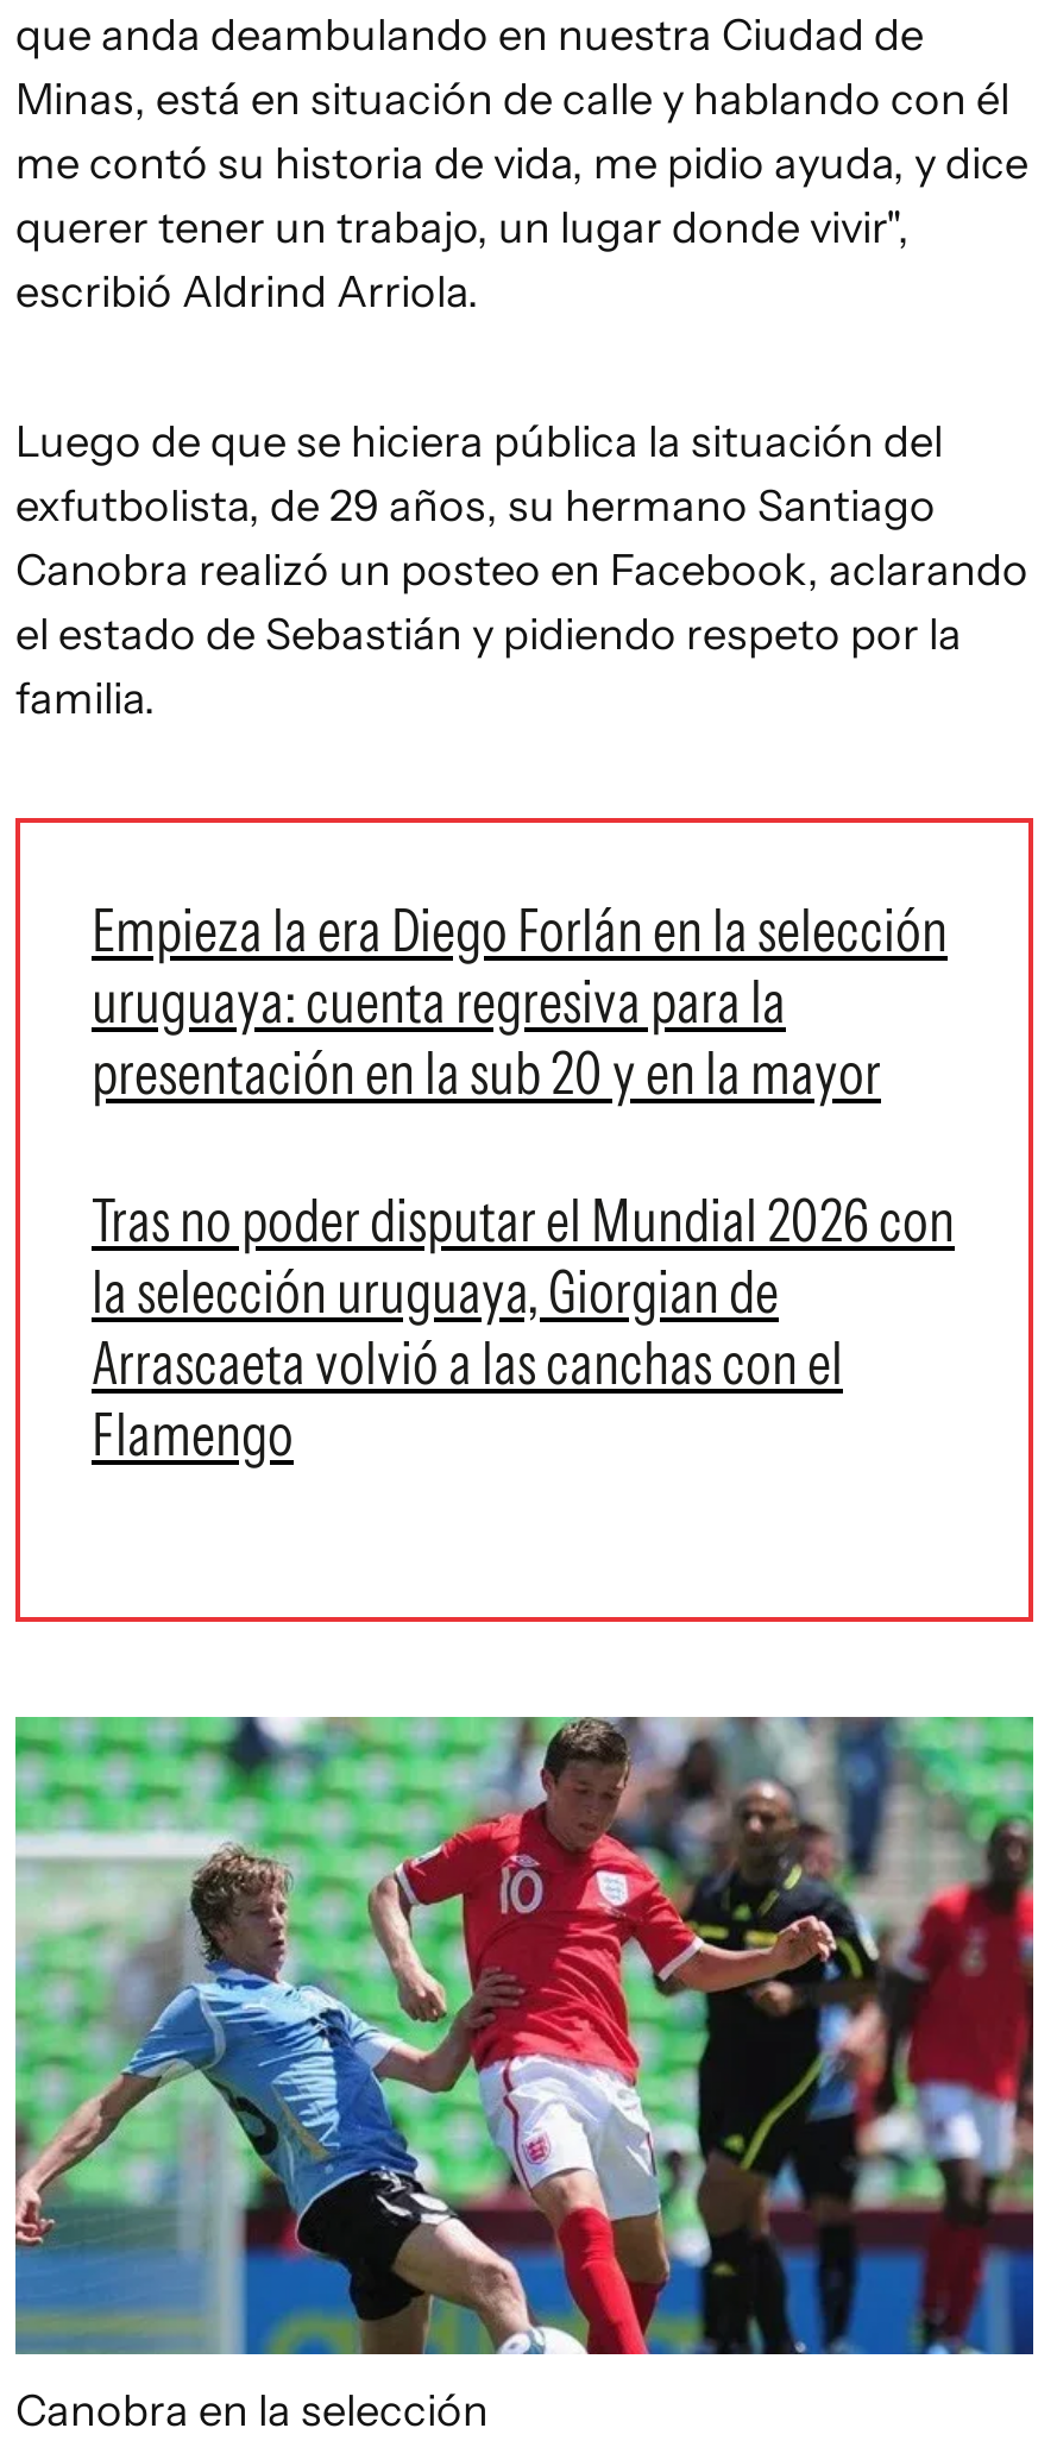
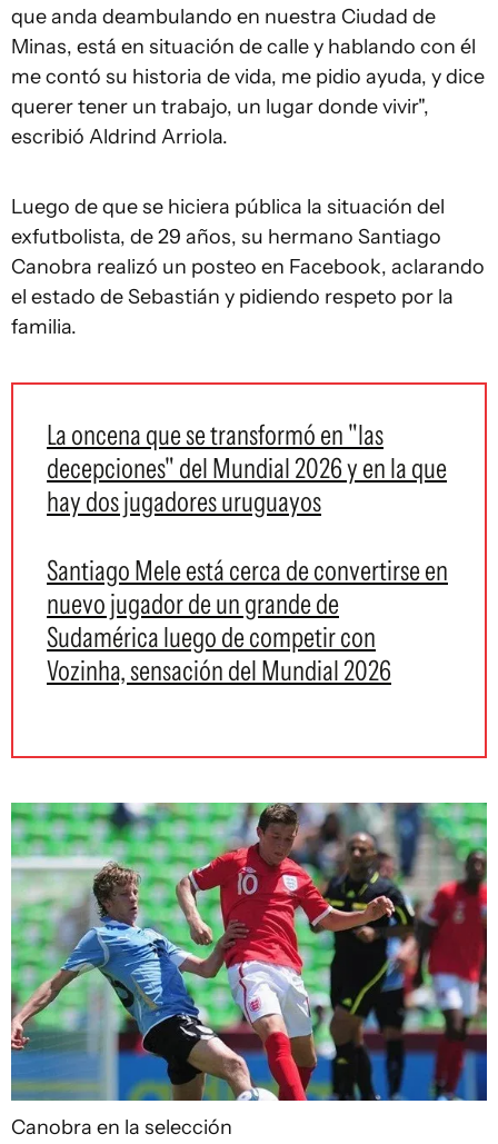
[92,894,948,1108] Empieza la era Diego Forlán en la selección | uruguaya: cuenta regresiva para la | presentación en la sub 20 y en la mayor -> [47,418,447,518] La oncena que se transformó en "las | decepciones" del Mundial 2026 y en la que | hay dos jugadores uruguayos
[92,1184,955,1469] Tras no poder disputar el Mundial 2026 con | la selección uruguaya, Giorgian de | Arrascaeta volvió a las canchas con el | Flamengo -> [47,554,448,687] Santiago Mele está cerca de convertirse en | nuevo jugador de un grande de | Sudamérica luego de competir con | Vozinha, sensación del Mundial 2026

